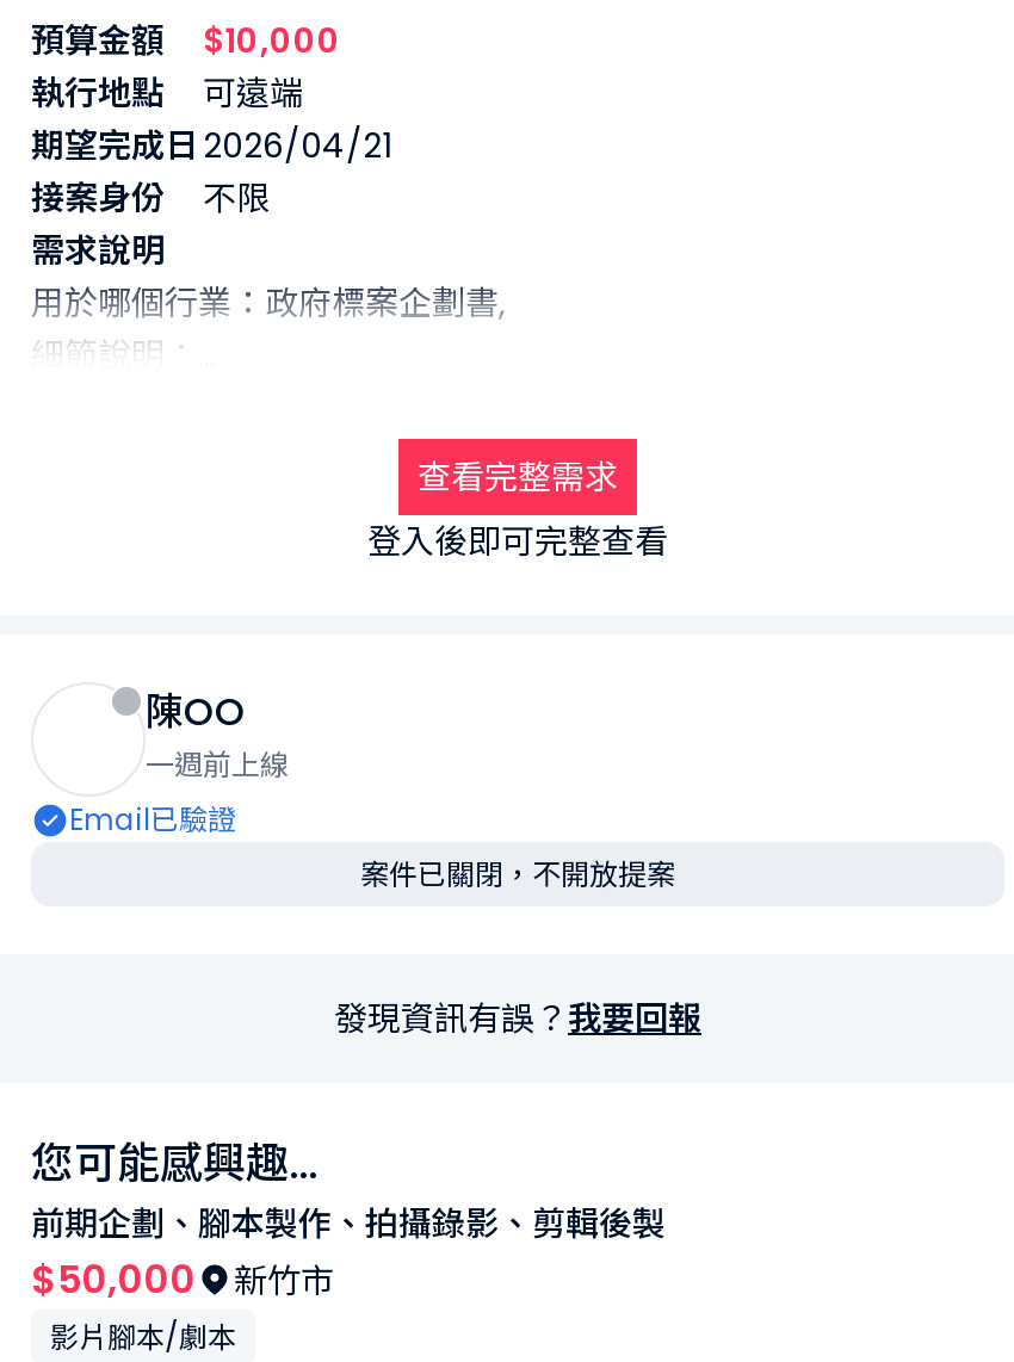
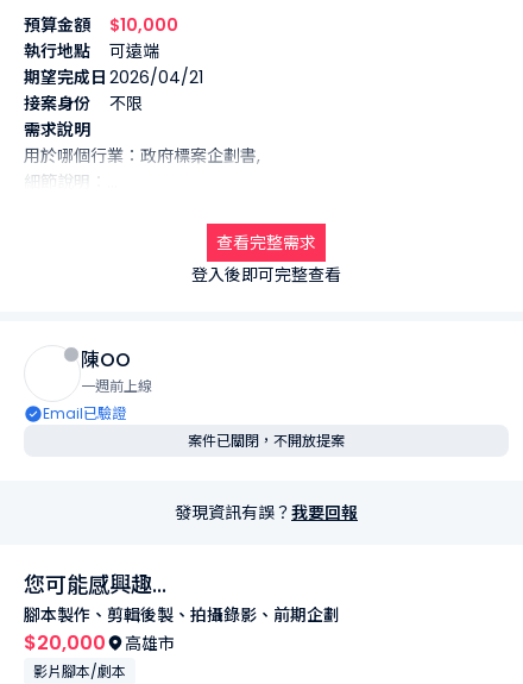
[31,1200,666,1248] 前期企劃、腳本製作、拍攝錄影、剪輯後製 -> [24,603,340,627] 腳本製作、剪輯後製、拍攝錄影、前期企劃
[31,1252,196,1307] $50,000 -> [24,629,106,657] $20,000
[234,1256,334,1304] 新竹市 -> [125,631,175,655] 高雄市

